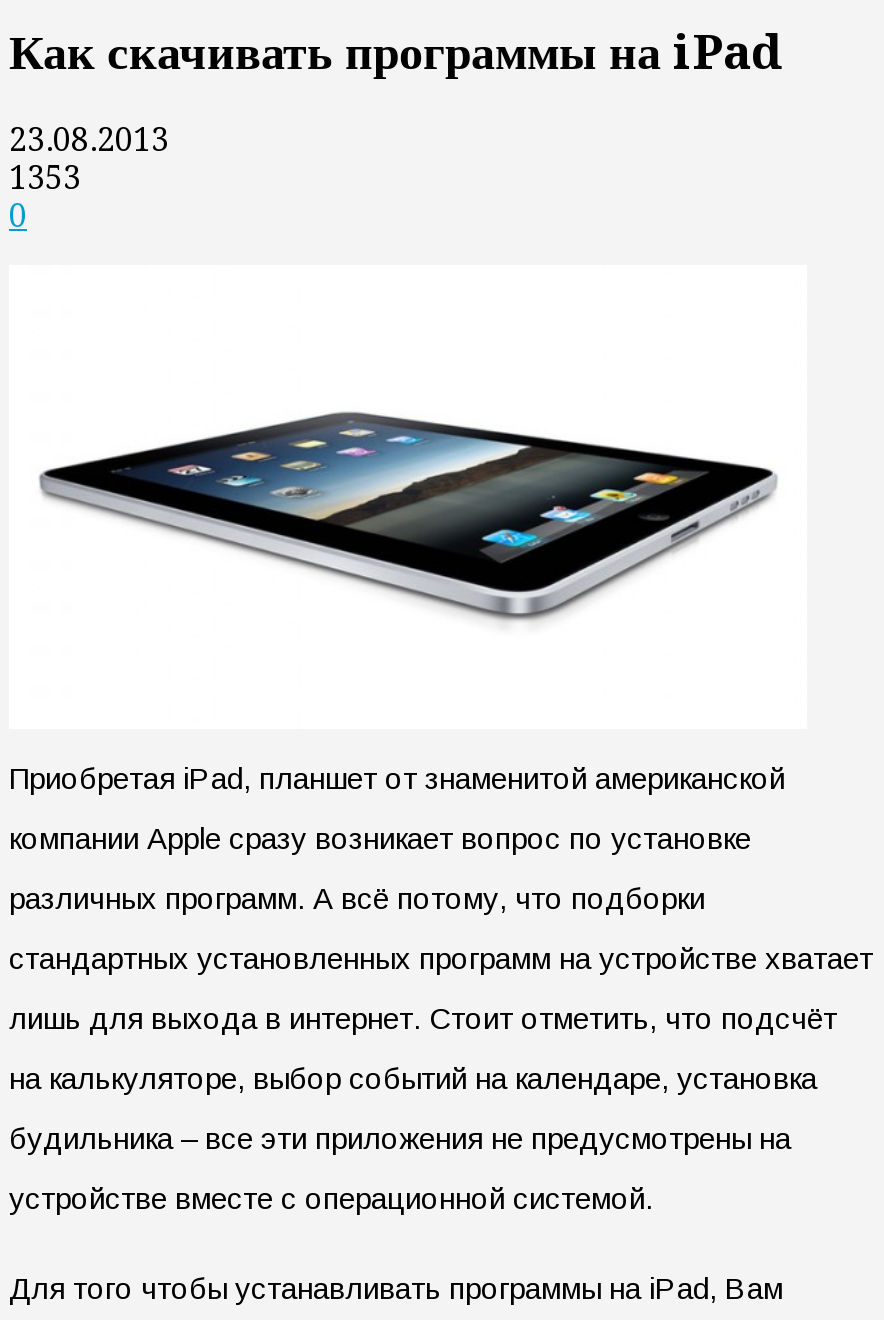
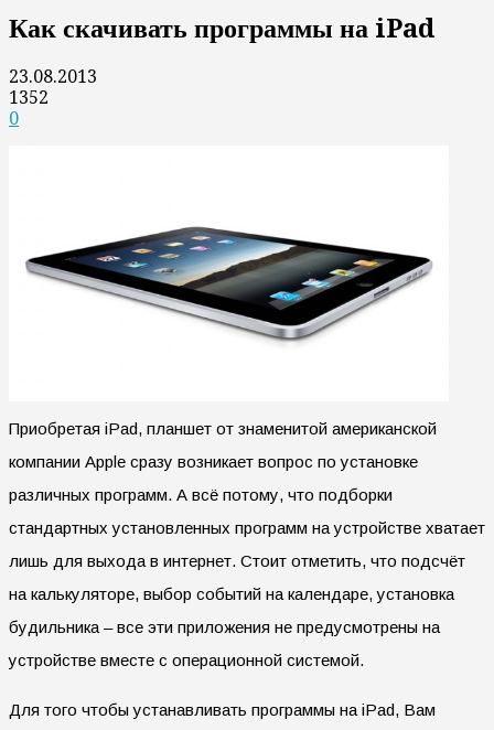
[9,159,81,197] 1353 -> [9,87,49,108] 1352

